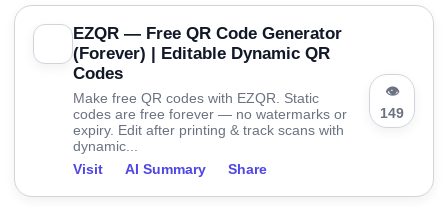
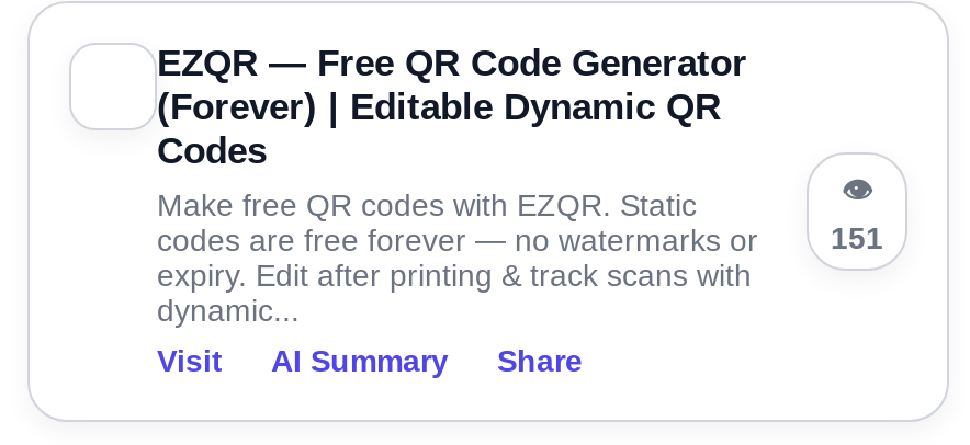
[380,105,404,121] 149 -> [831,220,883,255] 151

